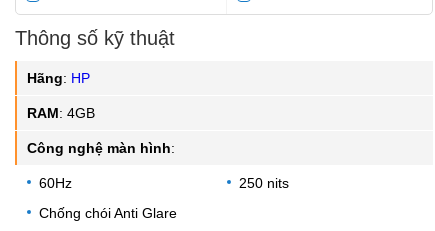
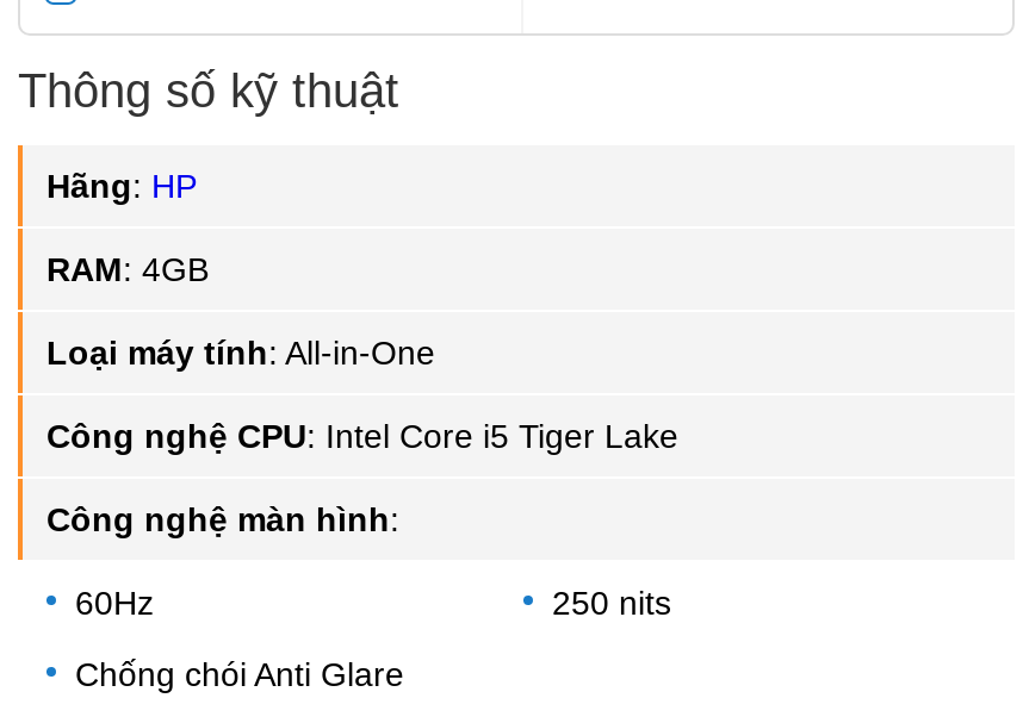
none -> [46,335,678,456] Loại máy tính: All-in-One | Công nghệ CPU: Intel Core i5 Tiger Lake

